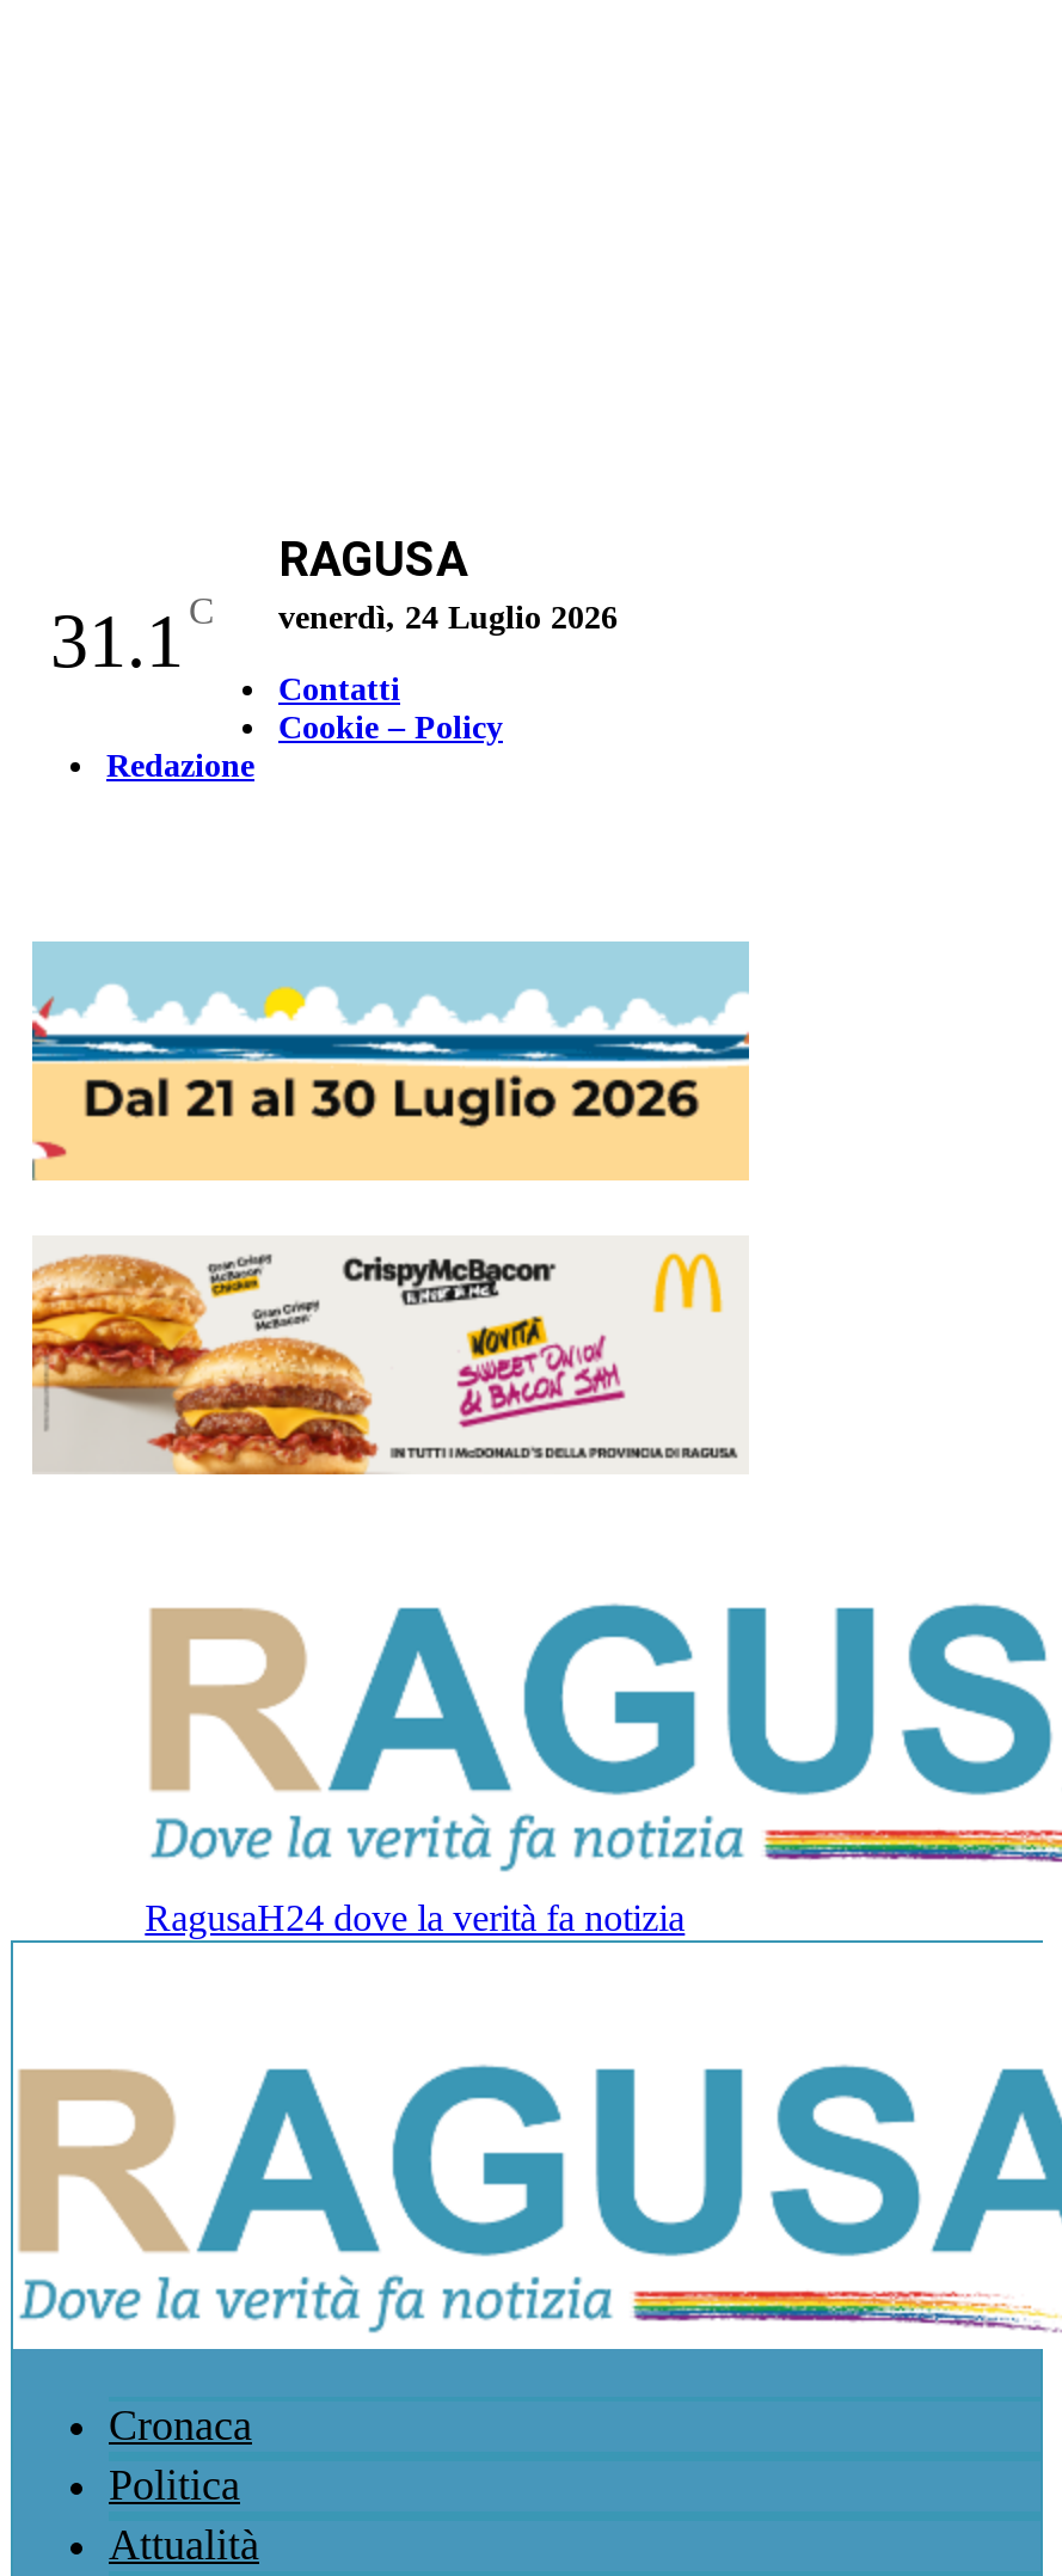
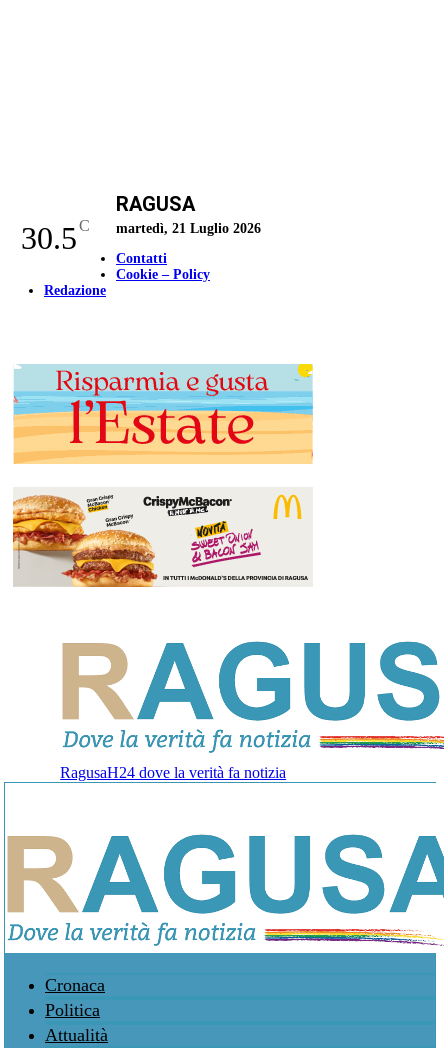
[50,590,215,683] 31.1 C -> [20,217,89,256] 30.5 C
[278,600,618,636] venerdì, 24 Luglio 2026 -> [116,221,261,236] martedì, 21 Luglio 2026
[30,939,751,1180] [image] -> [13,363,314,463] [image]

